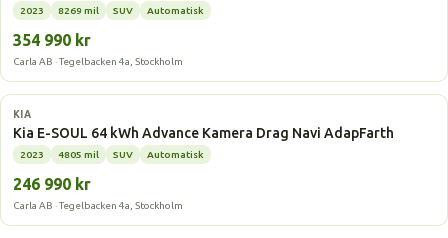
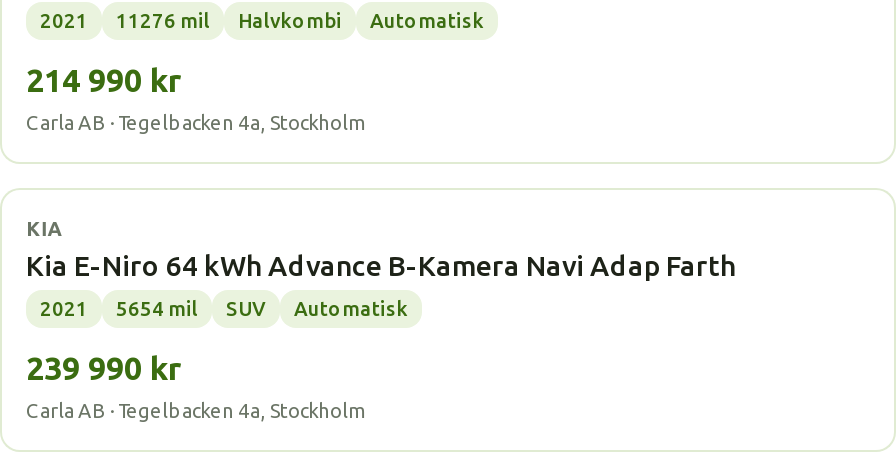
[20,5,133,16] 2023 | 8269 mil | SUV -> [40,10,342,32] 2021 | 11276 mil | Halvkombi
[13,31,91,49] 354 990 kr -> [26,62,182,98] 214 990 kr
[13,125,394,141] Kia E-SOUL 64 kWh Advance Kamera Drag Navi AdapFarth -> [26,250,736,282] Kia E-Niro 64 kWh Advance B-Kamera Navi Adap Farth
[20,149,44,160] 2023 -> [40,298,88,320] 2021
[58,149,99,160] 4805 mil -> [116,298,198,320] 5654 mil
[13,175,91,193] 246 990 kr -> [26,350,182,386] 239 990 kr

